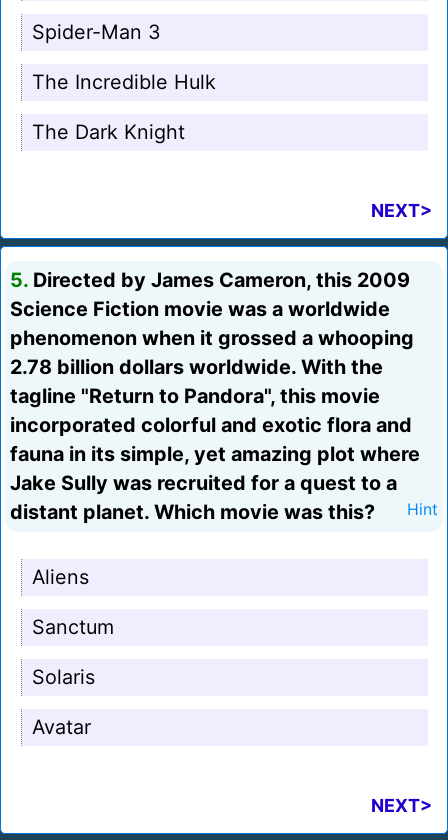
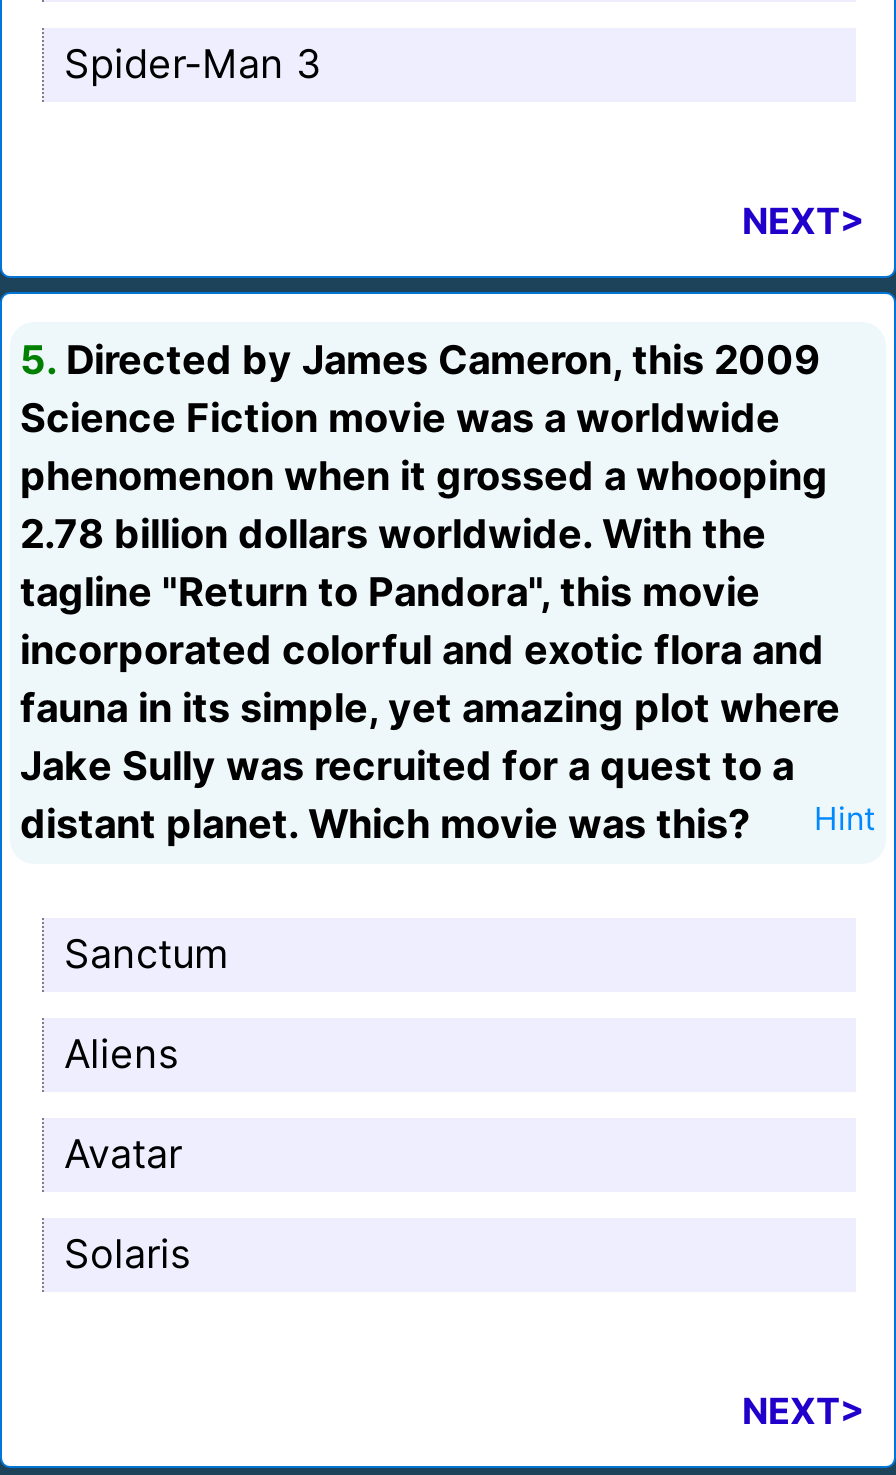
[32,70,216,144] The Incredible Hulk | The Dark Knight -> none
moved [32,615,114,639] -> [64,930,228,978]: Sanctum
moved [32,715,91,739] -> [64,1130,182,1178]: Avatar

